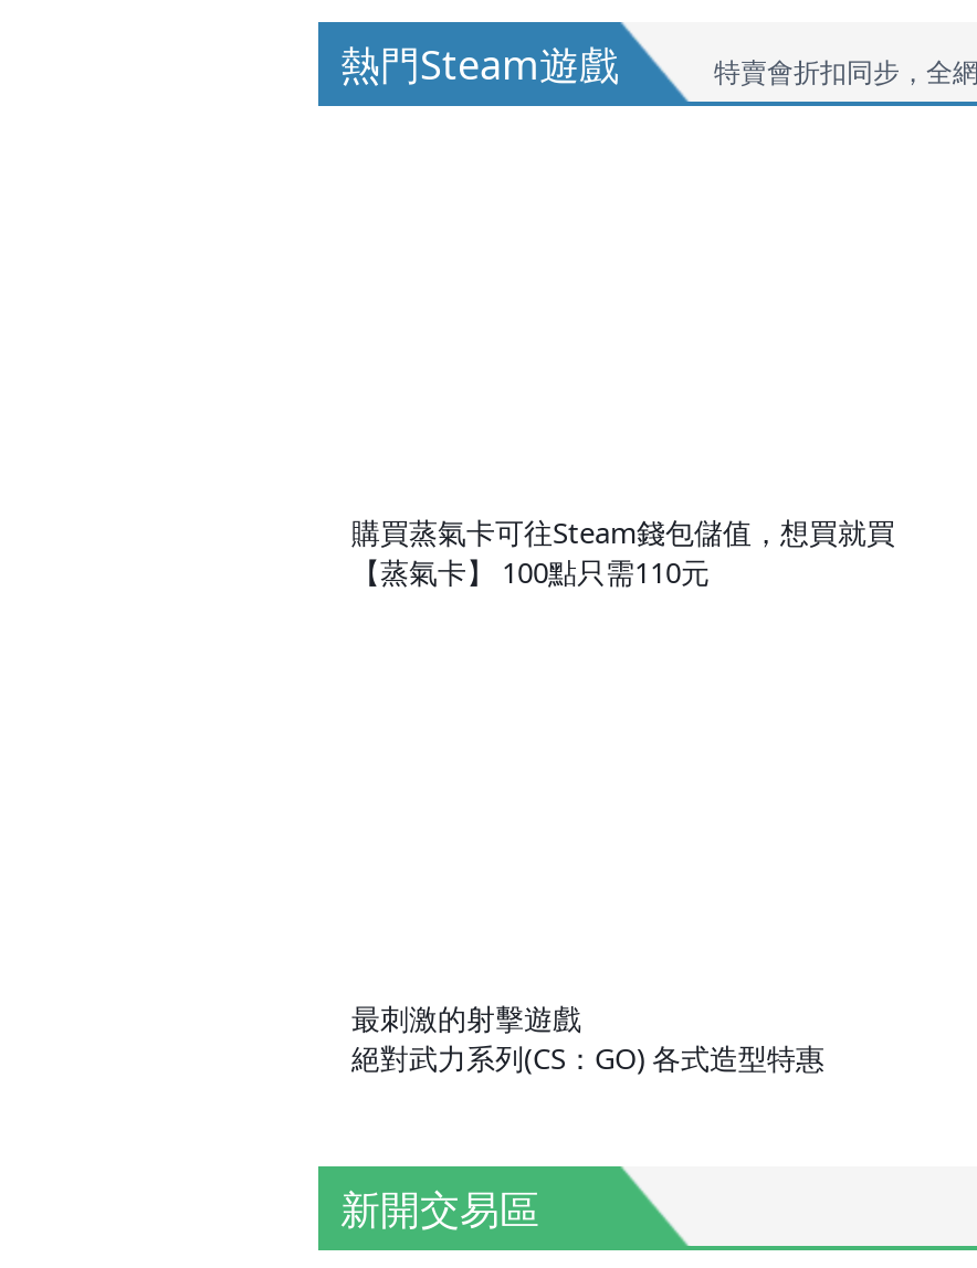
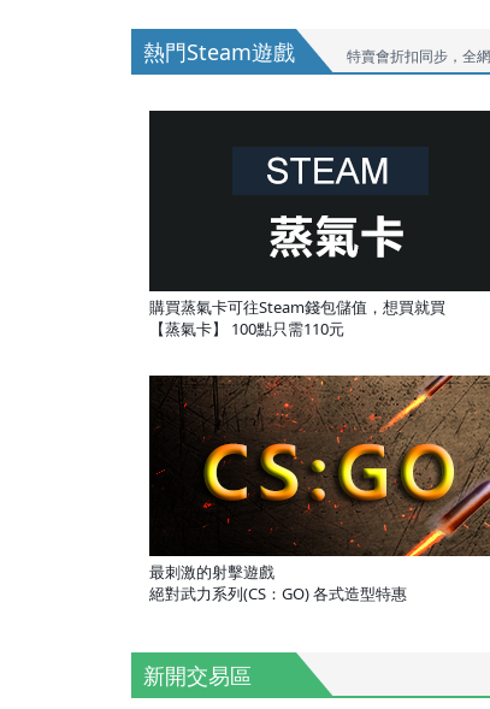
none -> [148,110,486,293] [image]
none -> [148,374,486,557] [image]

